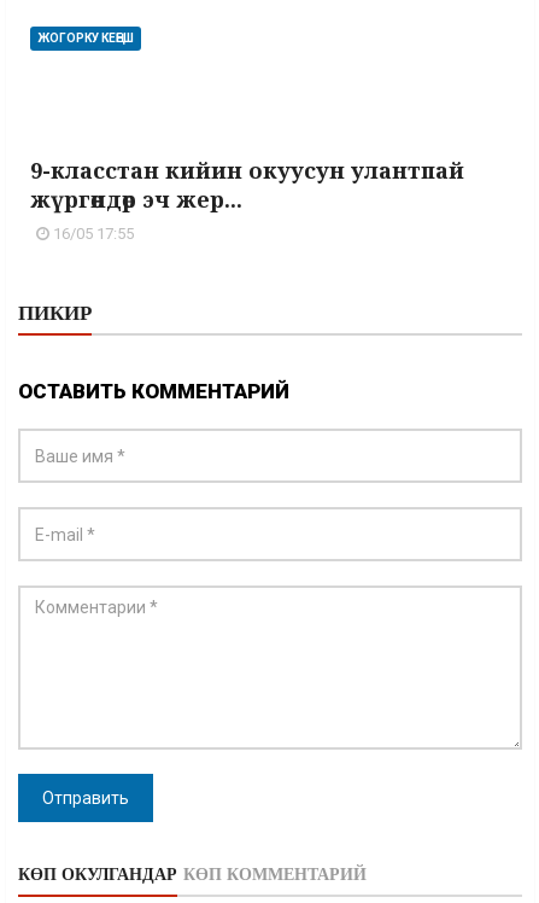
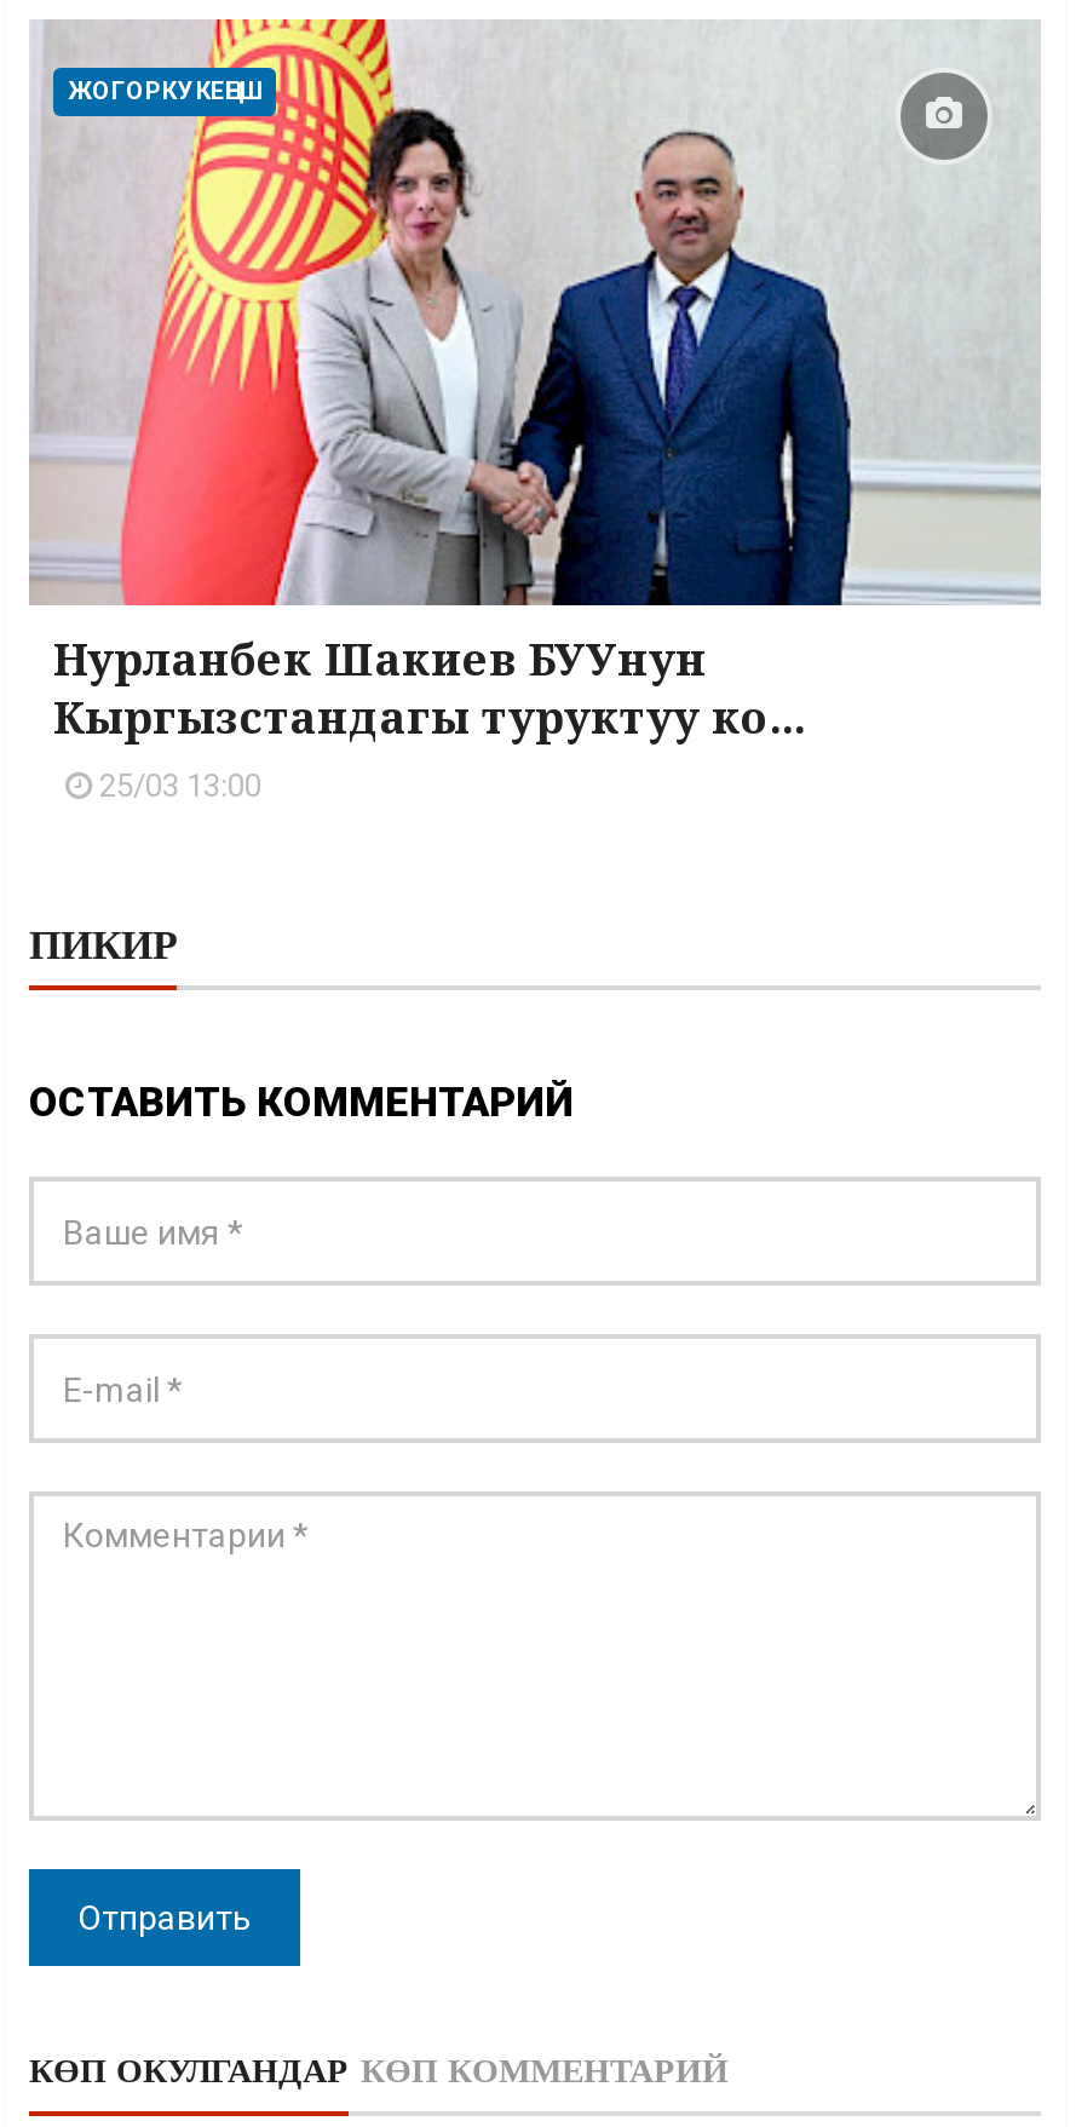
none -> [29,17,1041,608] [image]
[30,156,464,243] 9-класстан кийин окуусун улантпай | жүргөндөр эч жер... | 16/05 17:55 -> [53,630,806,804] Нурланбек Шакиев БУУнун | Кыргызстандагы туруктуу ко... | 25/03 13:00

